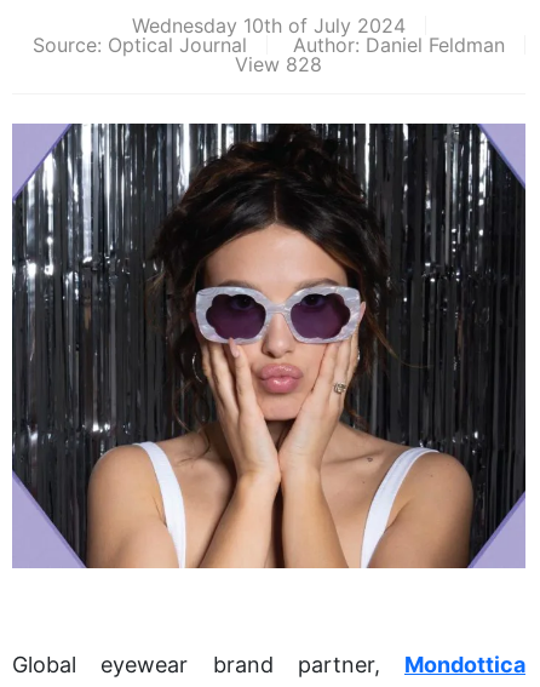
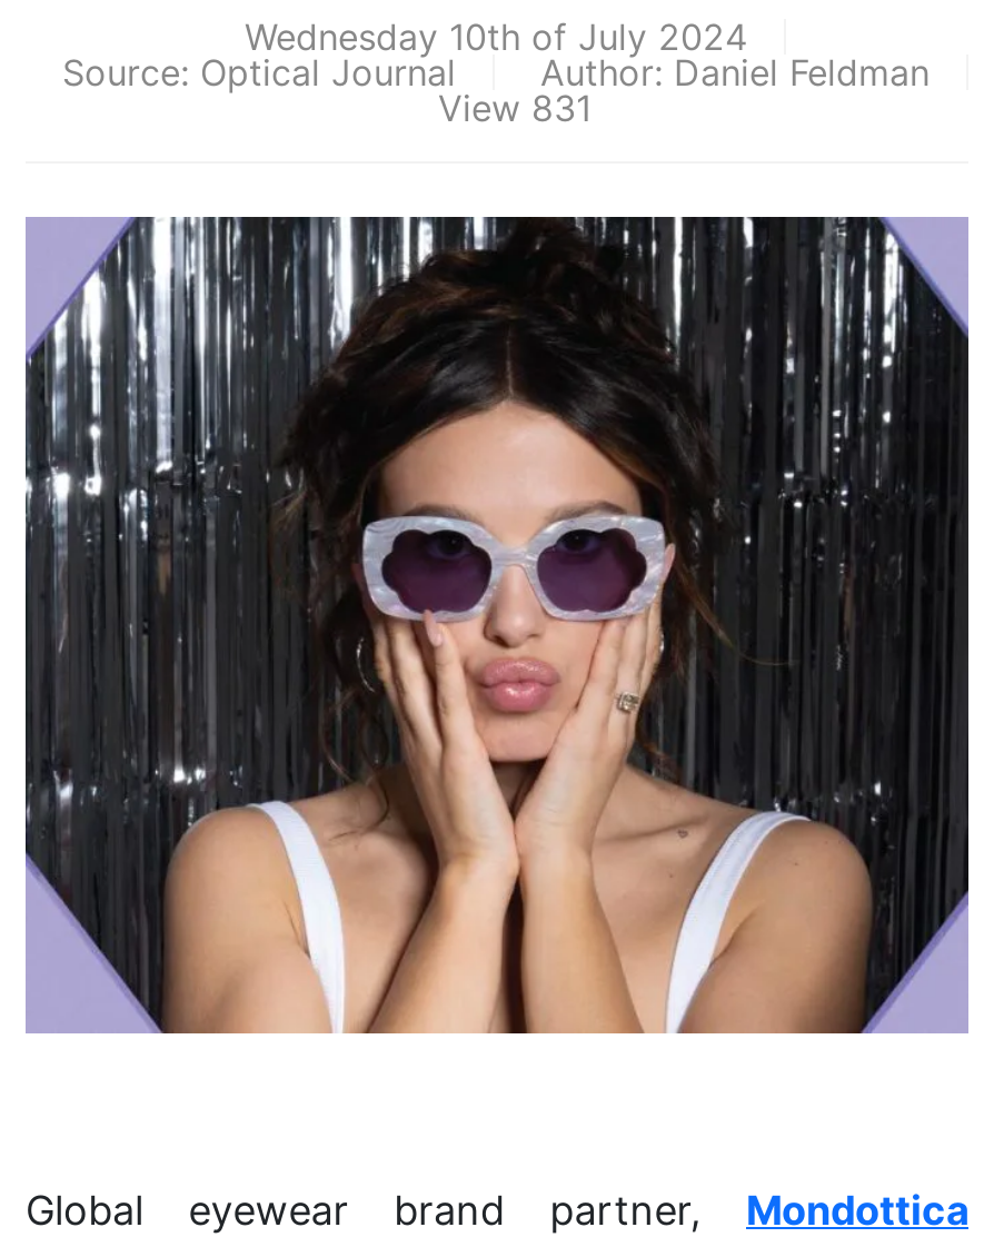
[235,52,322,76] View 828 -> [438,86,592,130] View 831

